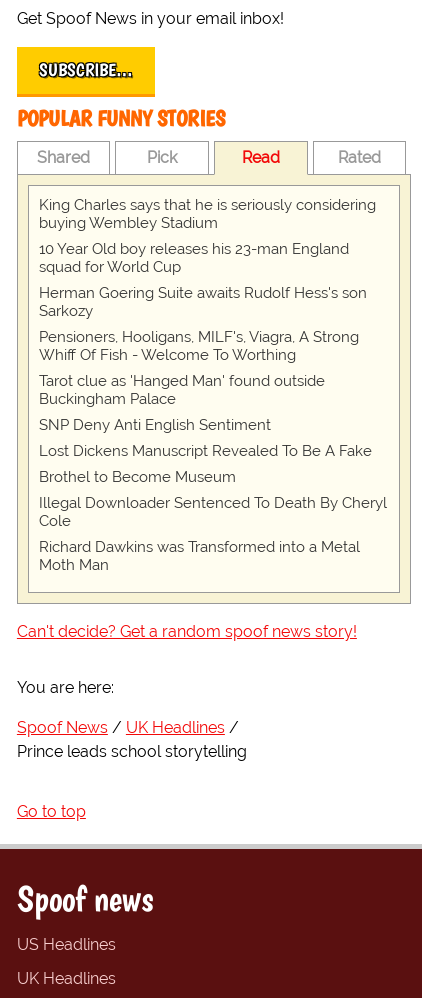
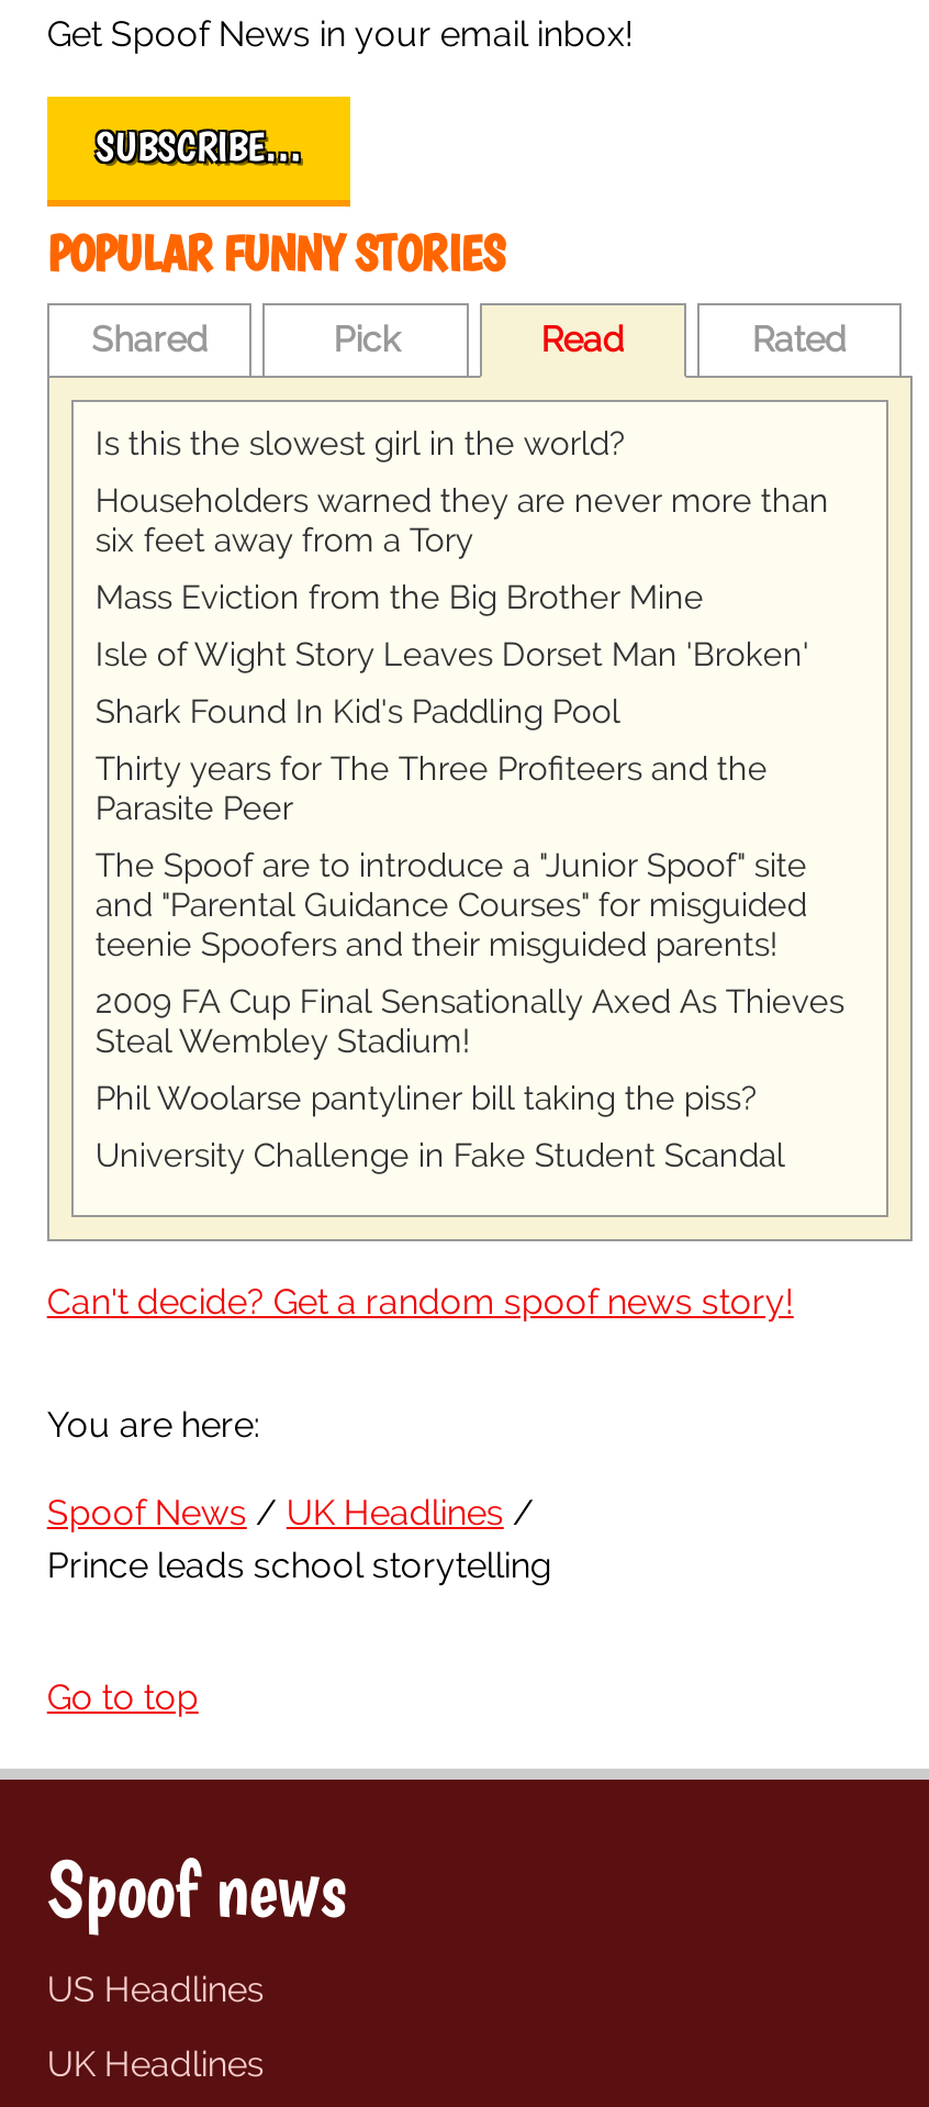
[39,196,387,574] King Charles says that he is seriously considering | buying Wembley Stadium | 10 Year Old boy releases his 23-man England | squad for World Cup | Herman Goering Suite awaits Rudolf Hess's son | Sarkozy | Pensioners, Hooligans, MILF's, Viagra, A Strong | Whiff Of Fish - Welcome To Worthing | Tarot clue as 'Hanged Man' found outside | Buckingham Palace | SNP Deny Anti English Sentiment | Lost Dickens Manuscript Revealed To Be A Fake | Brothel to Become Museum | Illegal Downloader Sentenced To Death By Cheryl | Cole | Richard Dawkins was Transformed into a Metal | Moth Man -> [95,423,844,1174] Is this the slowest girl in the world? | Householders warned they are never more than | six feet away from a Tory | Mass Eviction from the Big Brother Mine | Isle of Wight Story Leaves Dorset Man 'Broken' | Shark Found In Kid's Paddling Pool | Thirty years for The Three Profiteers and the | Parasite Peer | The Spoof are to introduce a "Junior Spoof" site | and "Parental Guidance Courses" for misguided | teenie Spoofers and their misguided parents! | 2009 FA Cup Final Sensationally Axed As Thieves | Steal Wembley Stadium! | Phil Woolarse pantyliner bill taking the piss? | University Challenge in Fake Student Scandal

